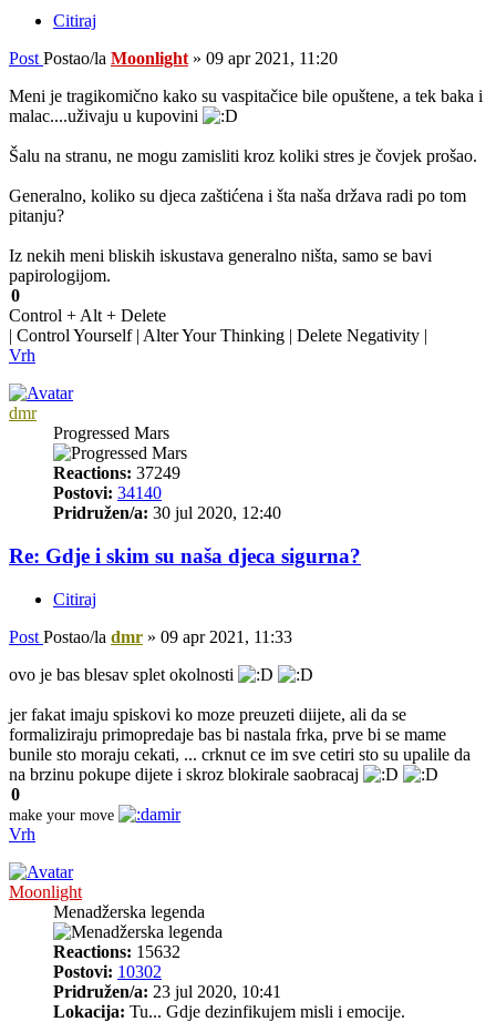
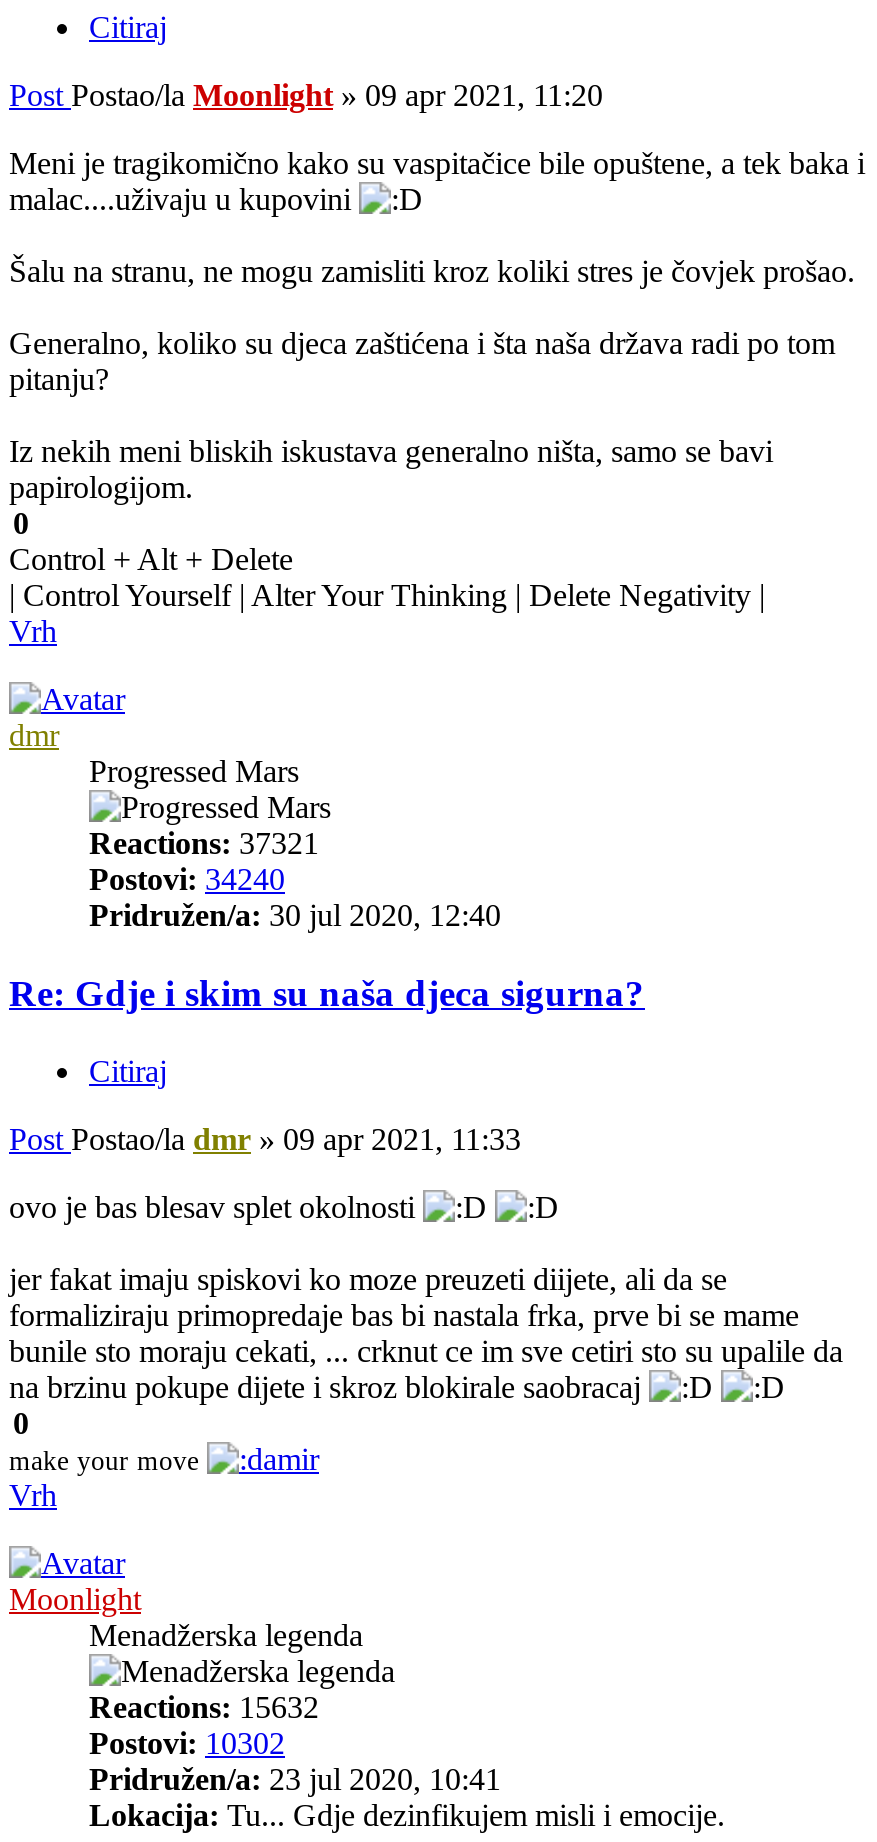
[53,464,180,483] Reactions: 37249 -> [89,827,319,861] Reactions: 37321
[53,484,162,503] Postovi: 34140 -> [89,863,285,897] Postovi: 34240

